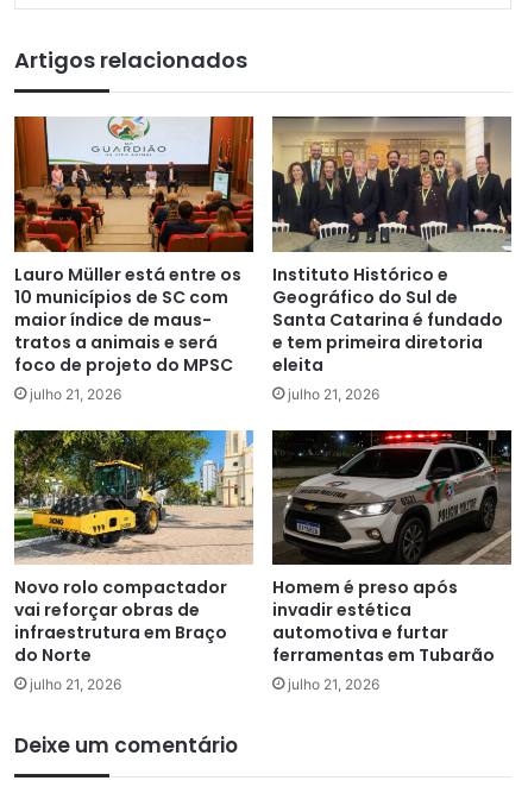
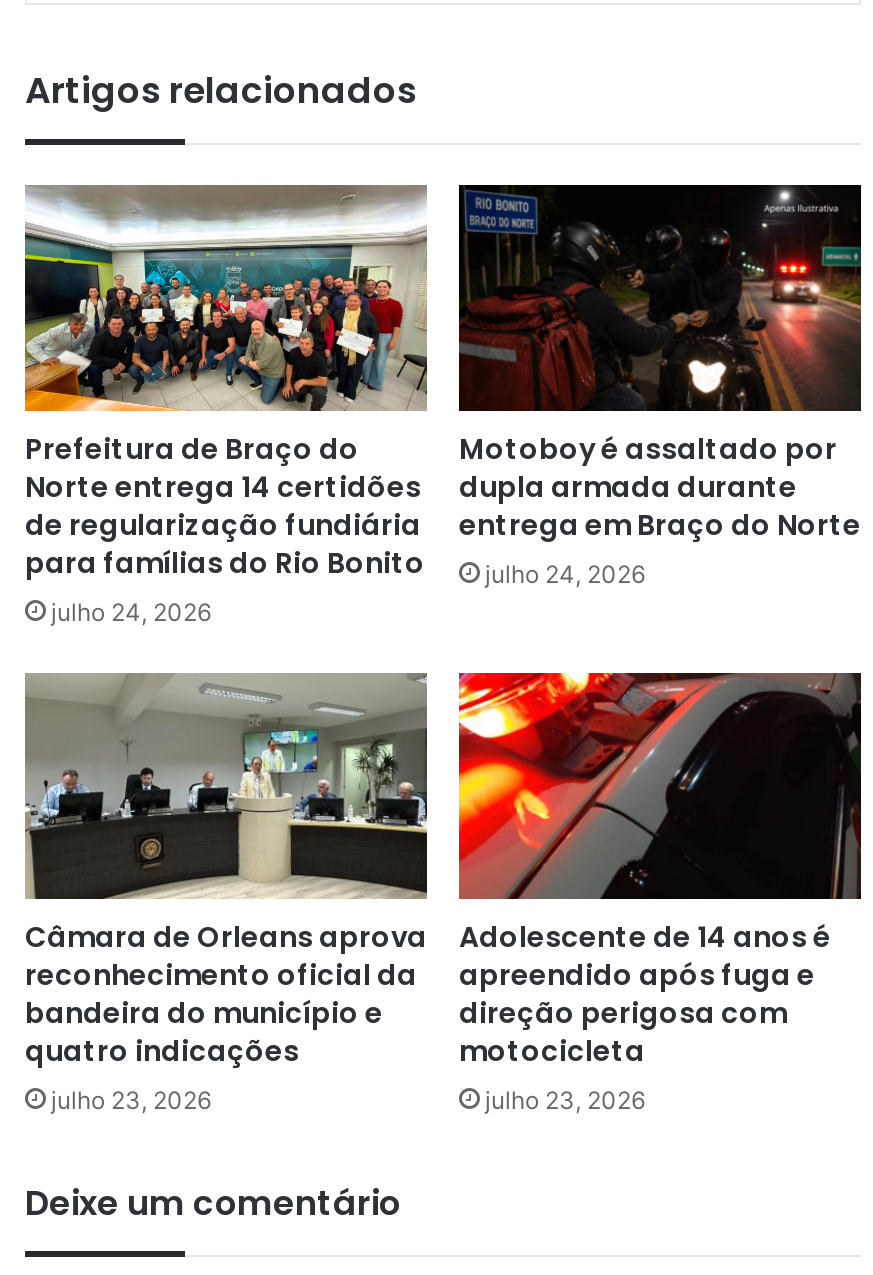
[13,115,254,402] [image] | Lauro Müller está entre os | 10 municípios de SC com | maior índice de maus- | tratos a animais e será | foco de projeto do MPSC | julho 21, 2026 -> [23,184,427,626] [image] | Prefeitura de Braço do | Norte entrega 14 certidões | de regularização fundiária | para famílias do Rio Bonito | julho 24, 2026
[271,117,511,402] [image] | Instituto Histórico e | Geográfico do Sul de | Santa Catarina é fundado | e tem primeira diretoria | eleita | julho 21, 2026 -> [457,184,863,589] [image] | Motoboy é assaltado por | dupla armada durante | entrega em Braço do Norte | julho 24, 2026
[14,429,254,693] [image] | Novo rolo compactador | vai reforçar obras de | infraestrutura em Braço | do Norte | julho 21, 2026 -> [25,672,429,1115] [image] | Câmara de Orleans aprova | reconhecimento oficial da | bandeira do município e | quatro indicações | julho 23, 2026
[271,429,511,693] [image] | Homem é preso após | invadir estética | automotiva e furtar | ferramentas em Tubarão | julho 21, 2026 -> [457,670,859,1115] [image] | Adolescente de 14 anos é | apreendido após fuga e | direção perigosa com | motocicleta | julho 23, 2026

